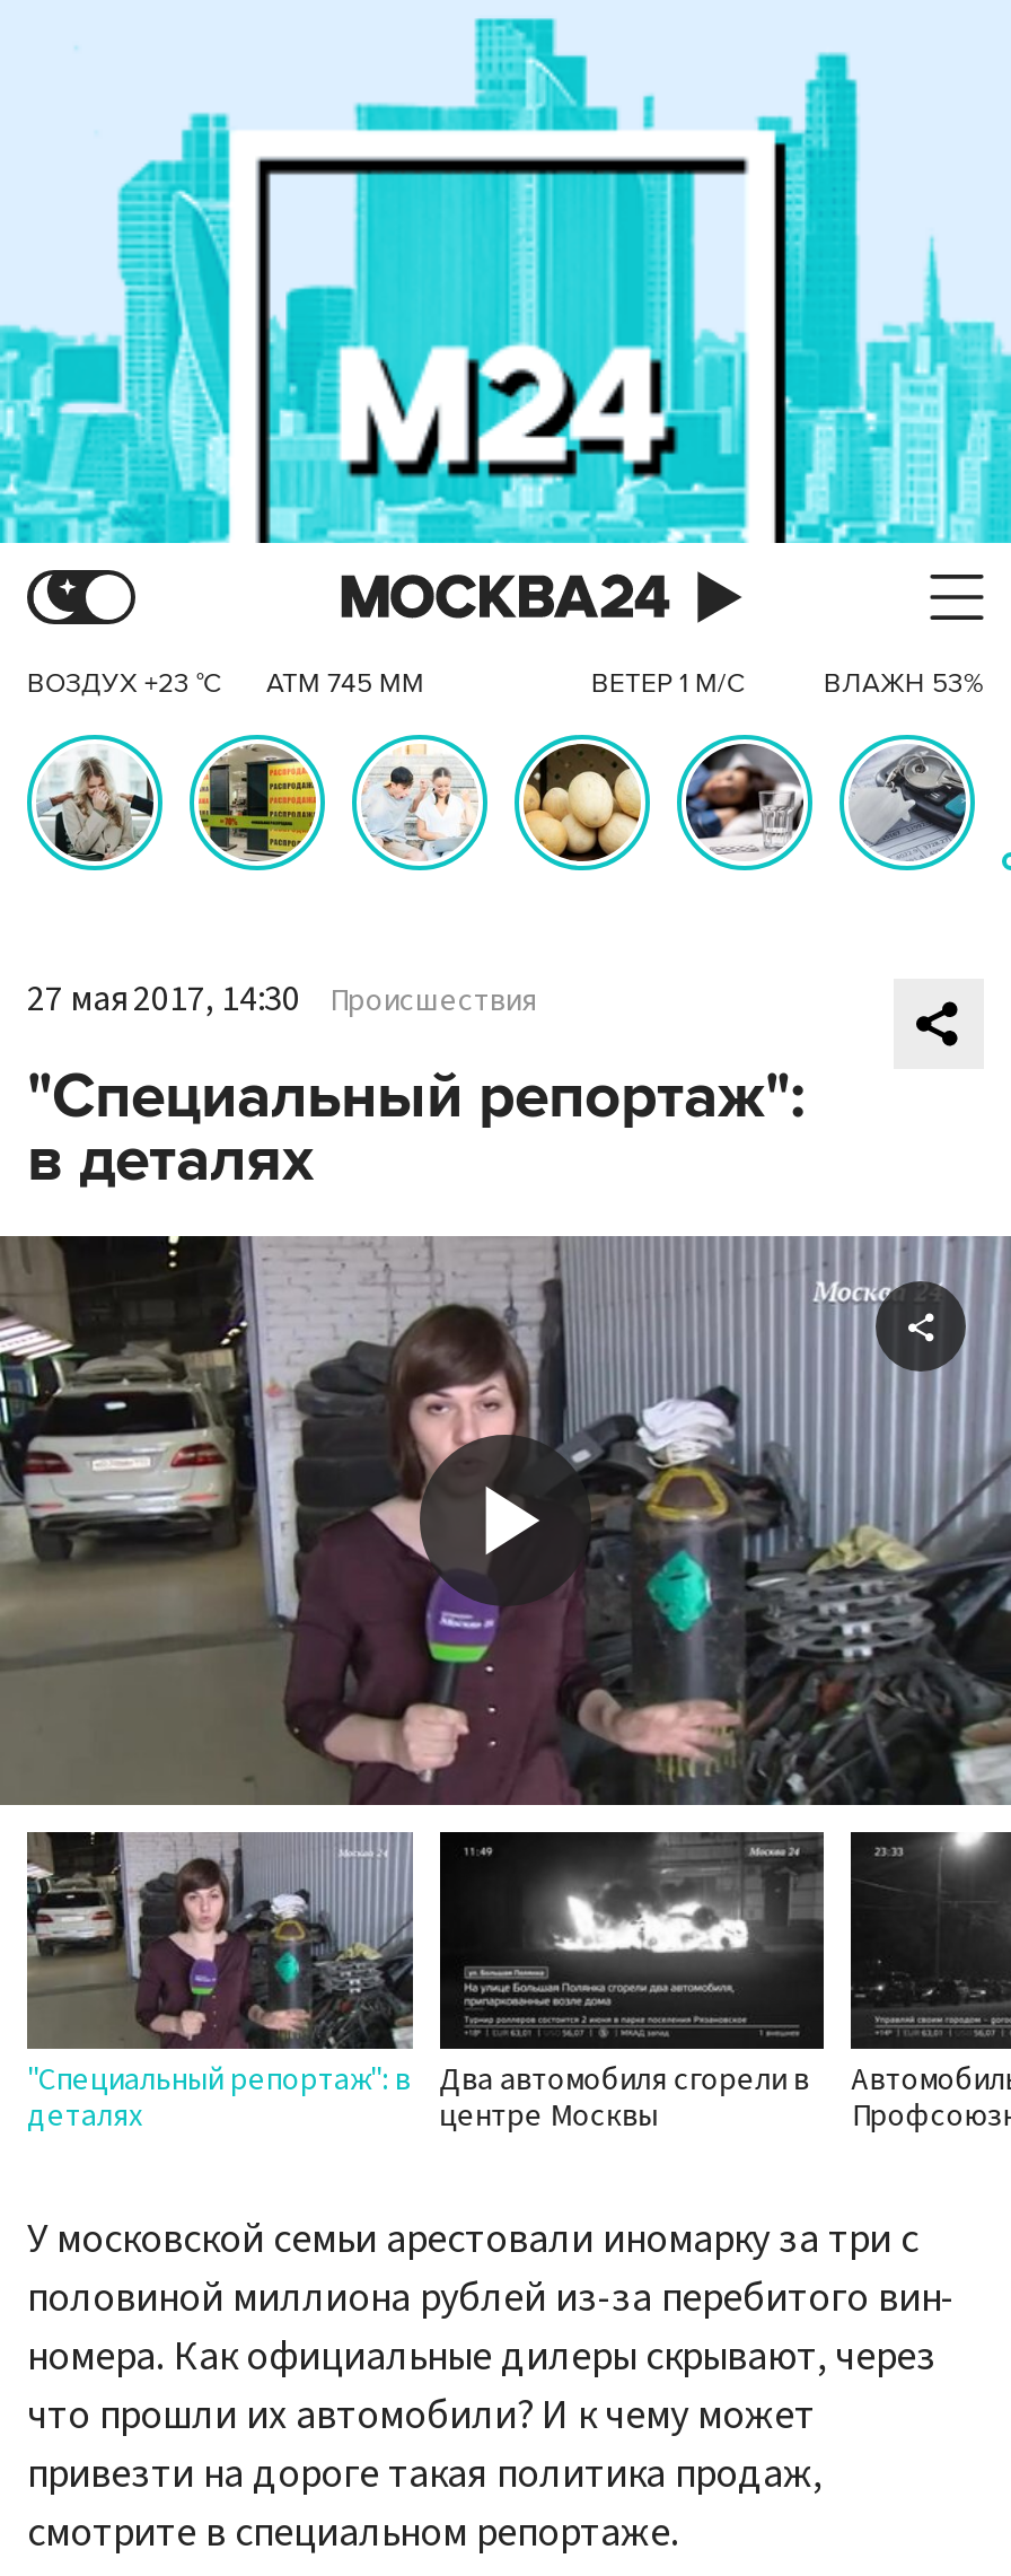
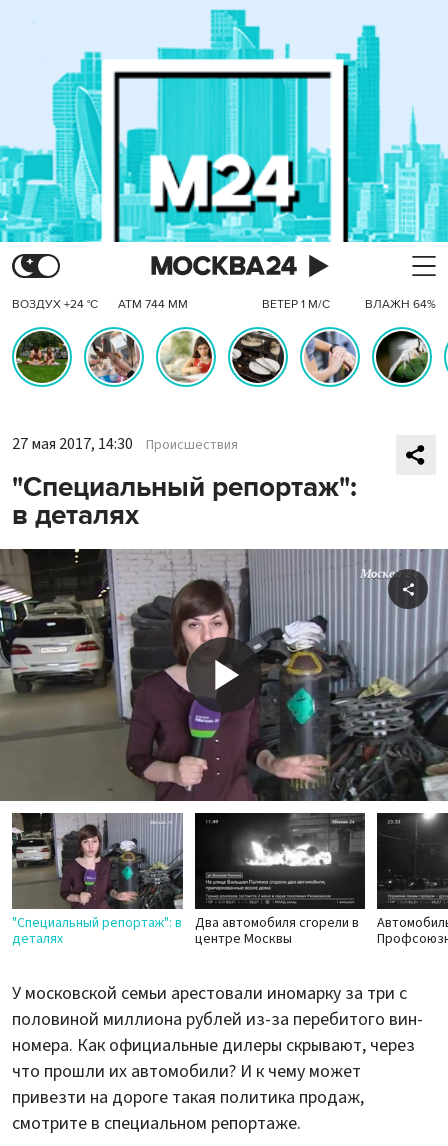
[27,667,221,701] ВОЗДУХ +23 °C -> [12,297,98,312] ВОЗДУХ +24 °C
[266,667,424,701] АТМ 745 ММ -> [118,297,188,312] АТМ 744 ММ
[824,667,984,701] ВЛАЖН 53% -> [365,297,436,312] ВЛАЖН 64%
[34,742,151,861] [image] -> [15,330,67,383] [image]
[199,746,316,864] [image] -> [89,333,140,383] [image]
[366,742,481,861] [image] -> [161,331,213,383] [image]
[524,744,643,857] [image] -> [232,330,285,381] [image]
[684,746,803,864] [image] -> [303,330,356,383] [image]
[846,742,966,864] [image] -> [375,330,428,384] [image]

